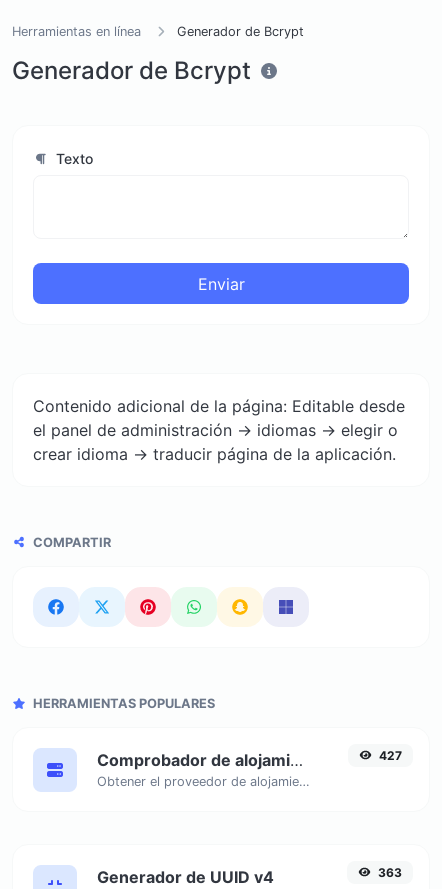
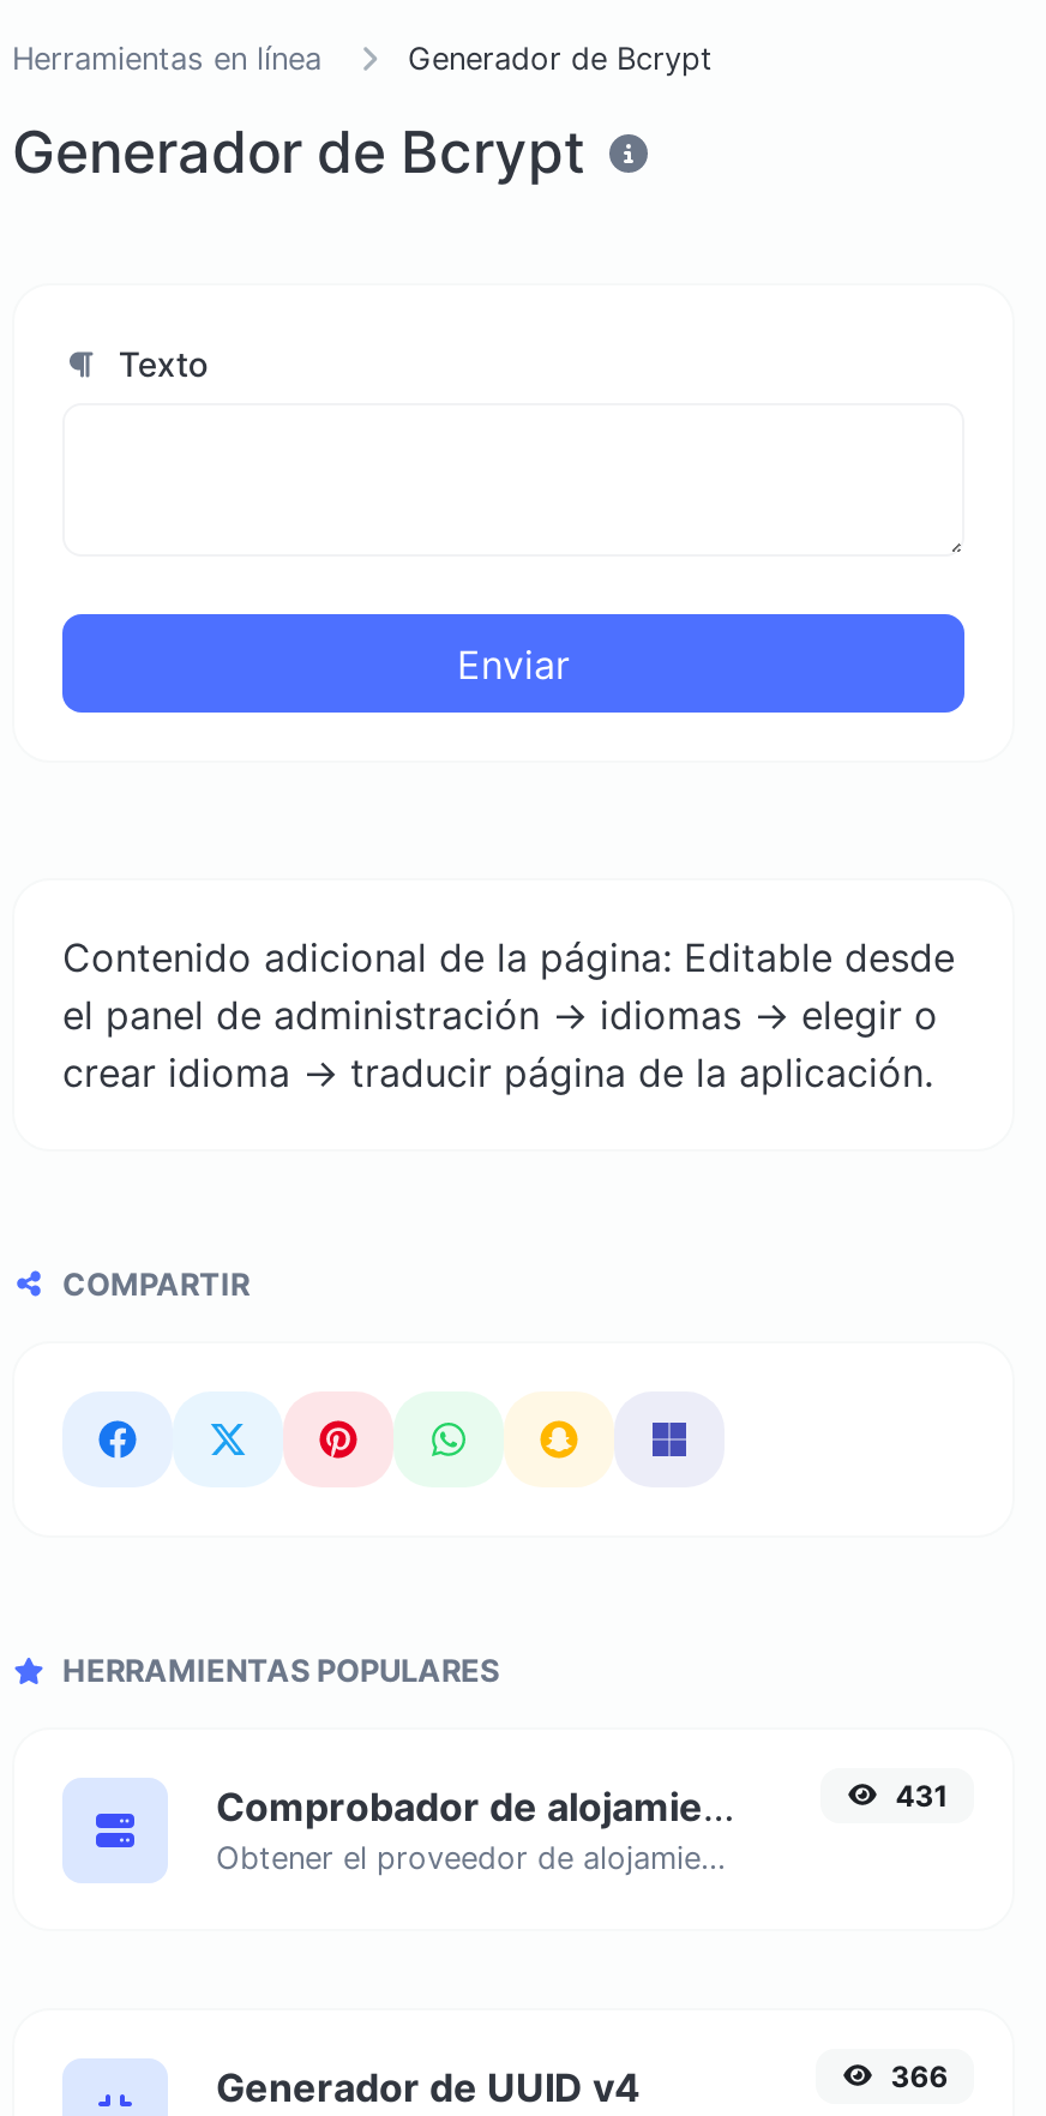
[376,747,402,762] 427 -> [888,1777,948,1813] 431
[375,864,402,879] 363 -> [883,2057,948,2093] 366

